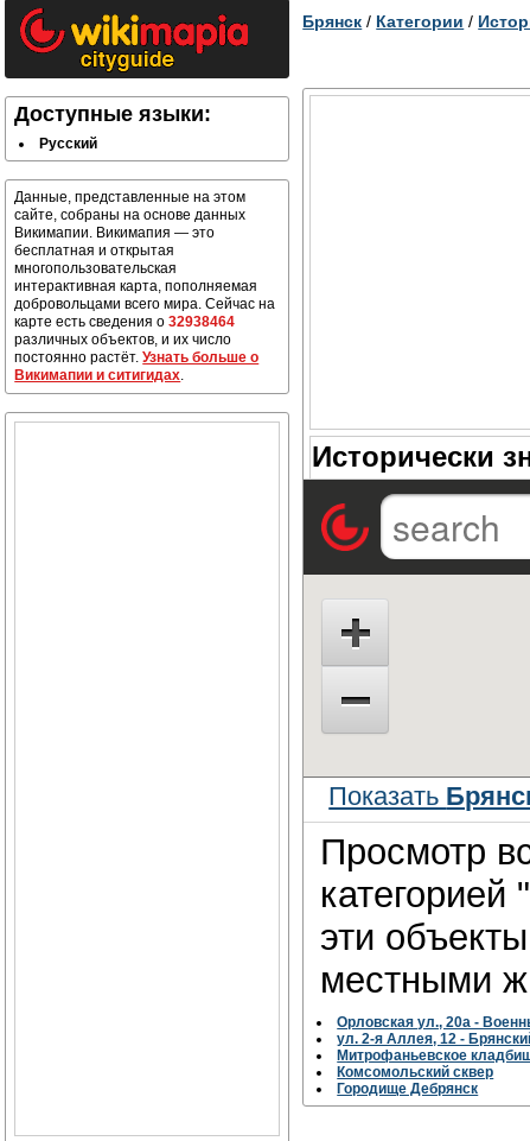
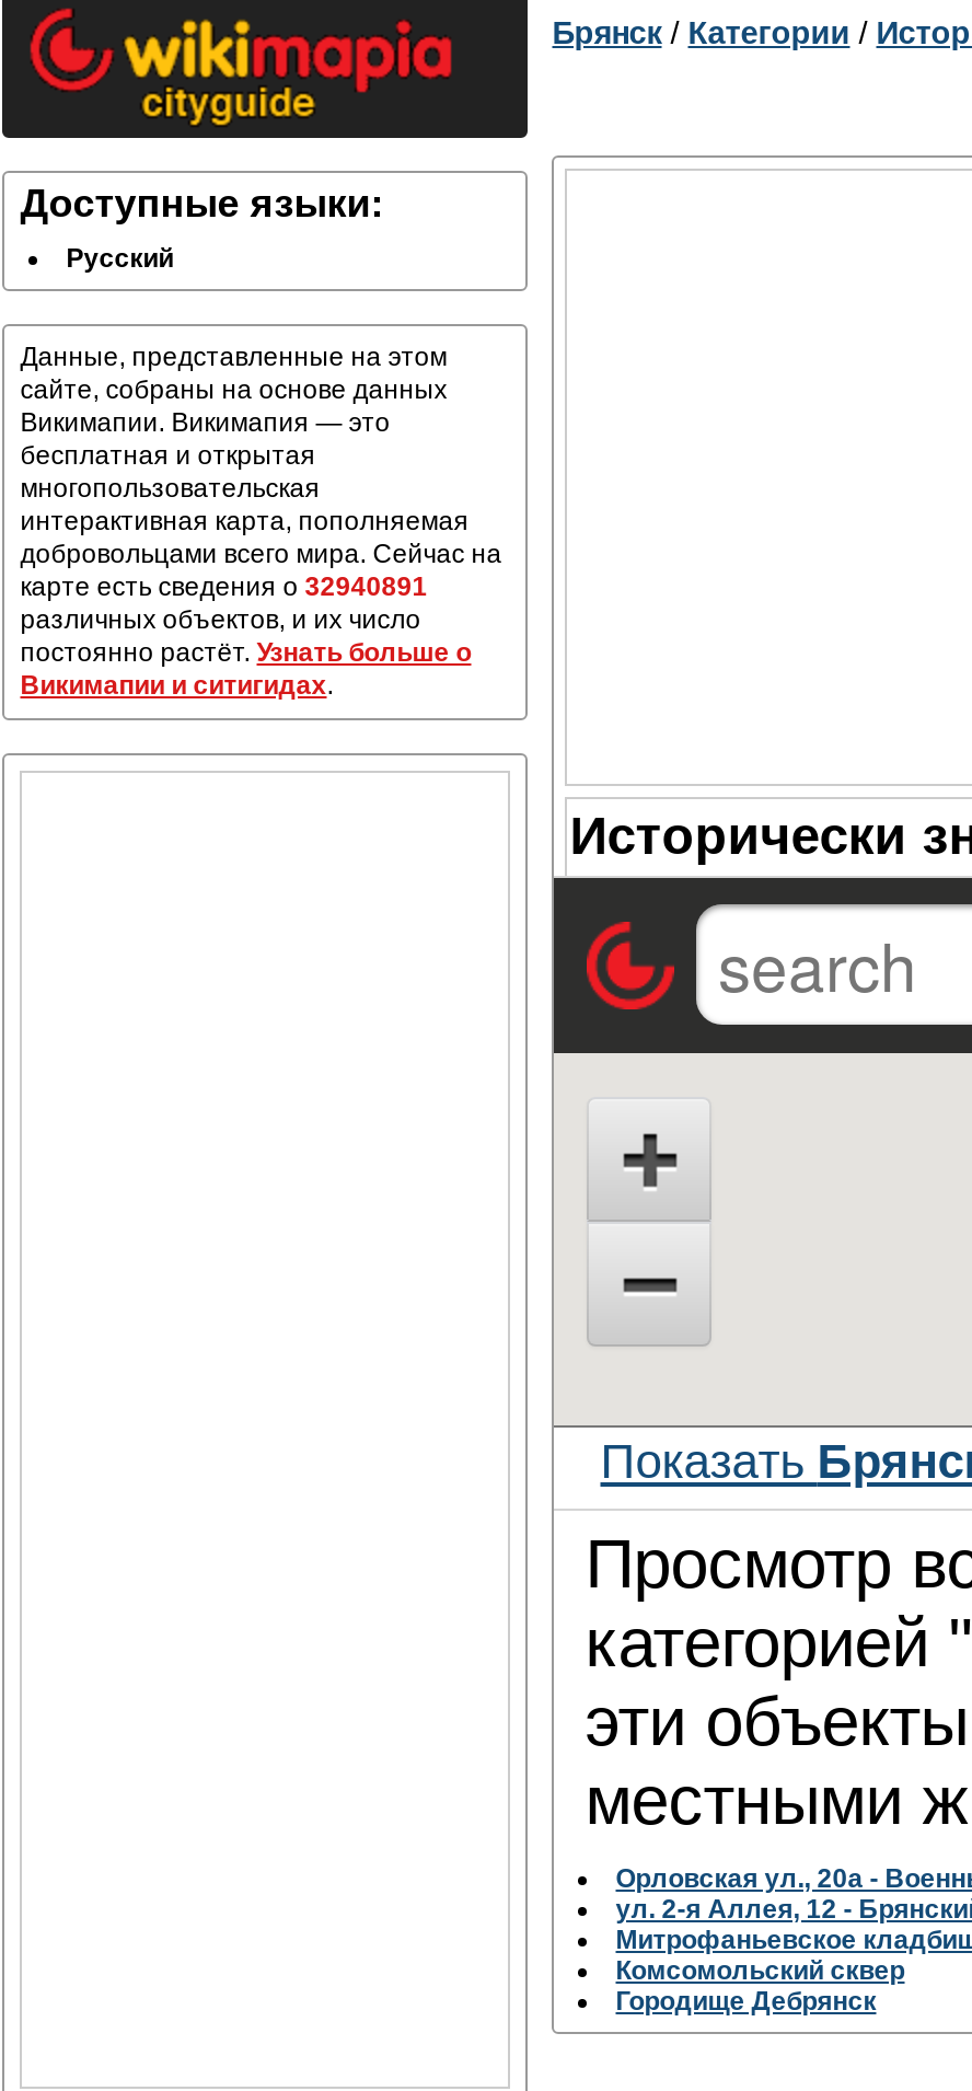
[14,313,235,330] карте есть сведения о 32938464 -> [20,571,427,602] карте есть сведения о 32940891

